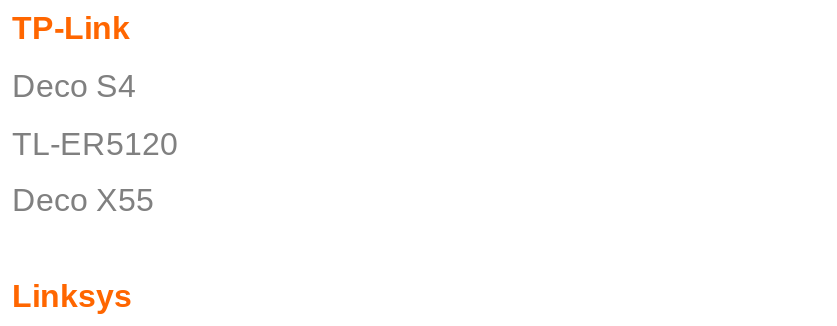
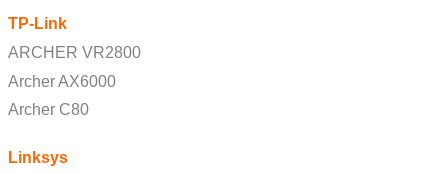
[12,69,136,103] Deco S4 -> [8,44,141,61] ARCHER VR2800
[12,126,178,160] TL-ER5120 -> [8,73,116,90] Archer AX6000
[12,184,154,218] Deco X55 -> [8,101,89,118] Archer C80

